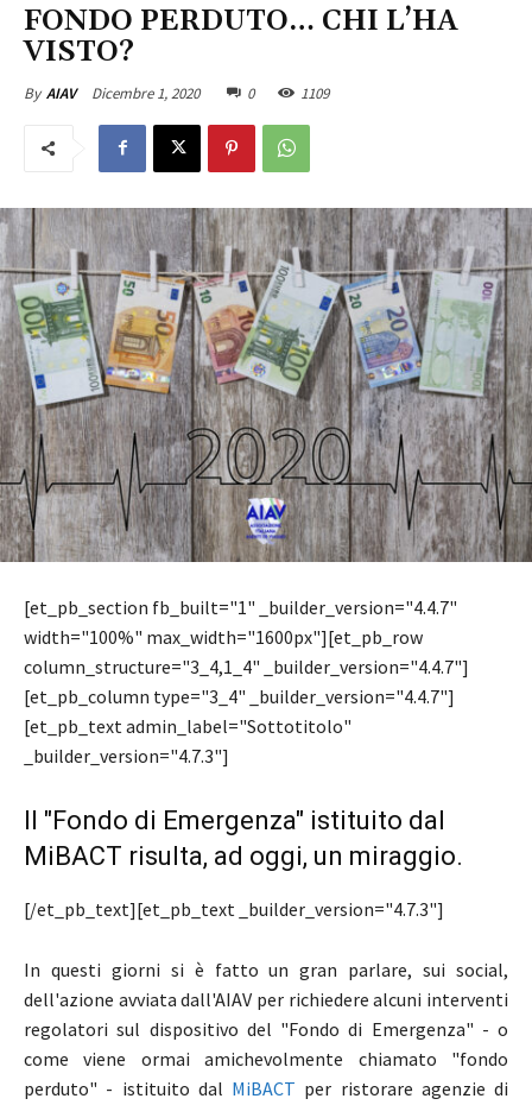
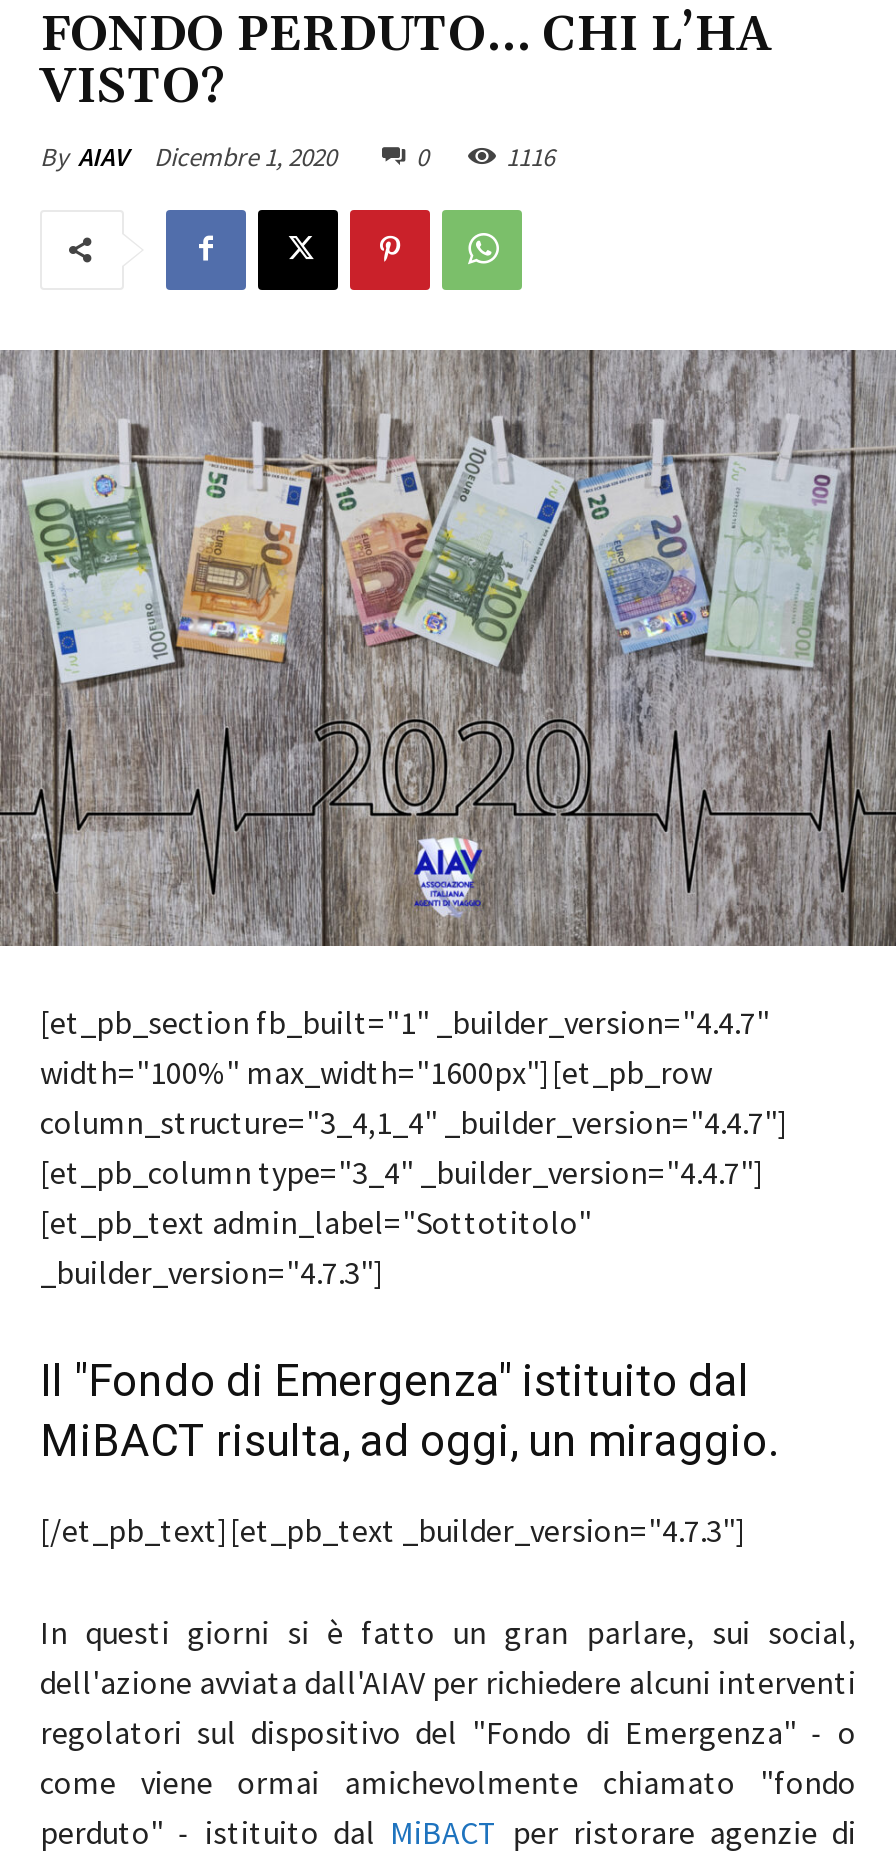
[300,83,329,103] 1109 -> [506,139,554,173] 1116

